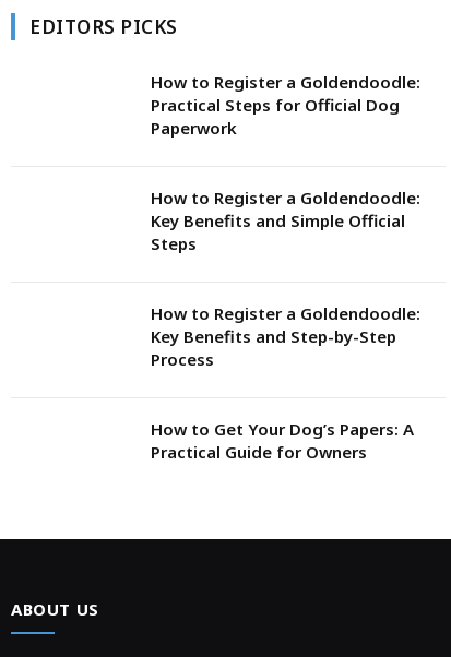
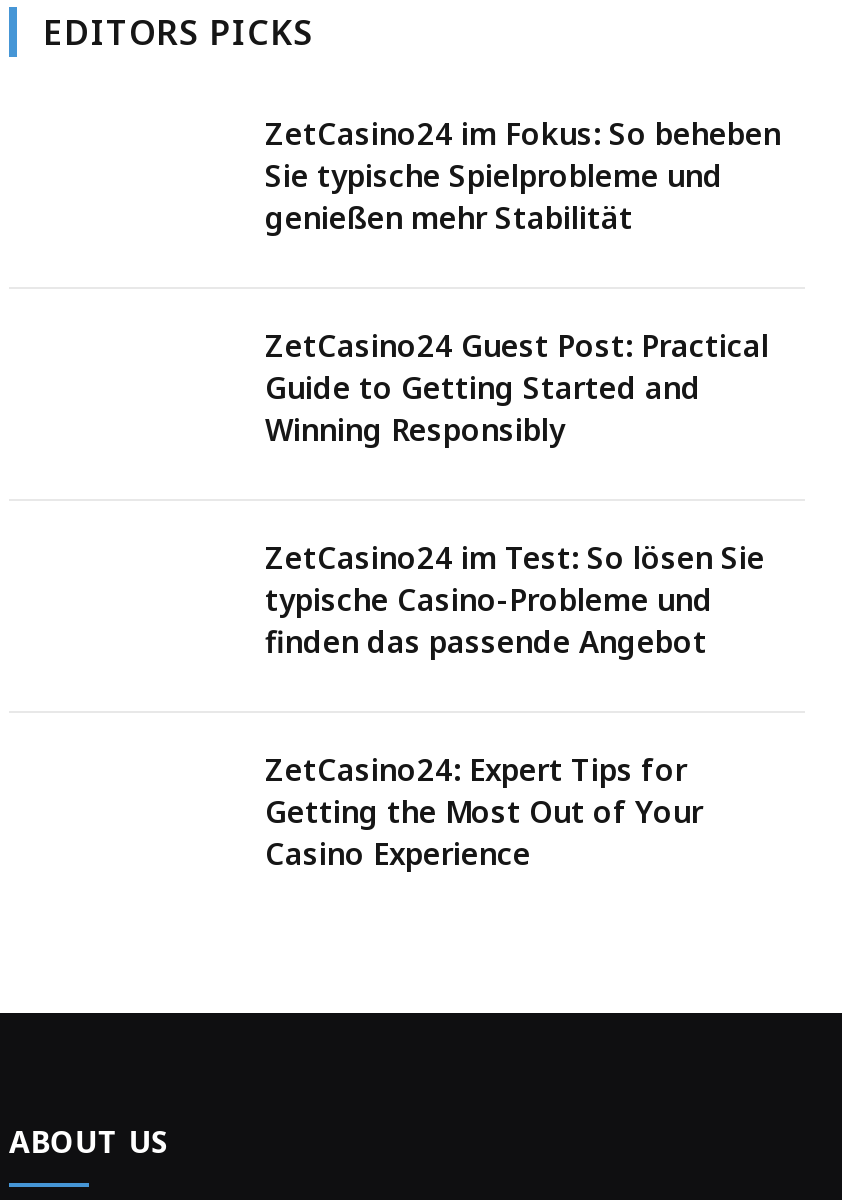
[151,71,420,139] How to Register a Goldendoodle: | Practical Steps for Official Dog | Paperwork -> [265,113,781,237] ZetCasino24 im Fokus: So beheben | Sie typische Spielprobleme und | genießen mehr Stabilität
[151,187,420,254] How to Register a Goldendoodle: | Key Benefits and Simple Official | Steps -> [265,325,769,449] ZetCasino24 Guest Post: Practical | Guide to Getting Started and | Winning Responsibly
[151,302,420,370] How to Register a Goldendoodle: | Key Benefits and Step-by-Step | Process -> [265,537,765,661] ZetCasino24 im Test: So lösen Sie | typische Casino-Probleme und | finden das passende Angebot
[151,418,414,463] How to Get Your Dog’s Papers: A | Practical Guide for Owners -> [265,749,703,873] ZetCasino24: Expert Tips for | Getting the Most Out of Your | Casino Experience

